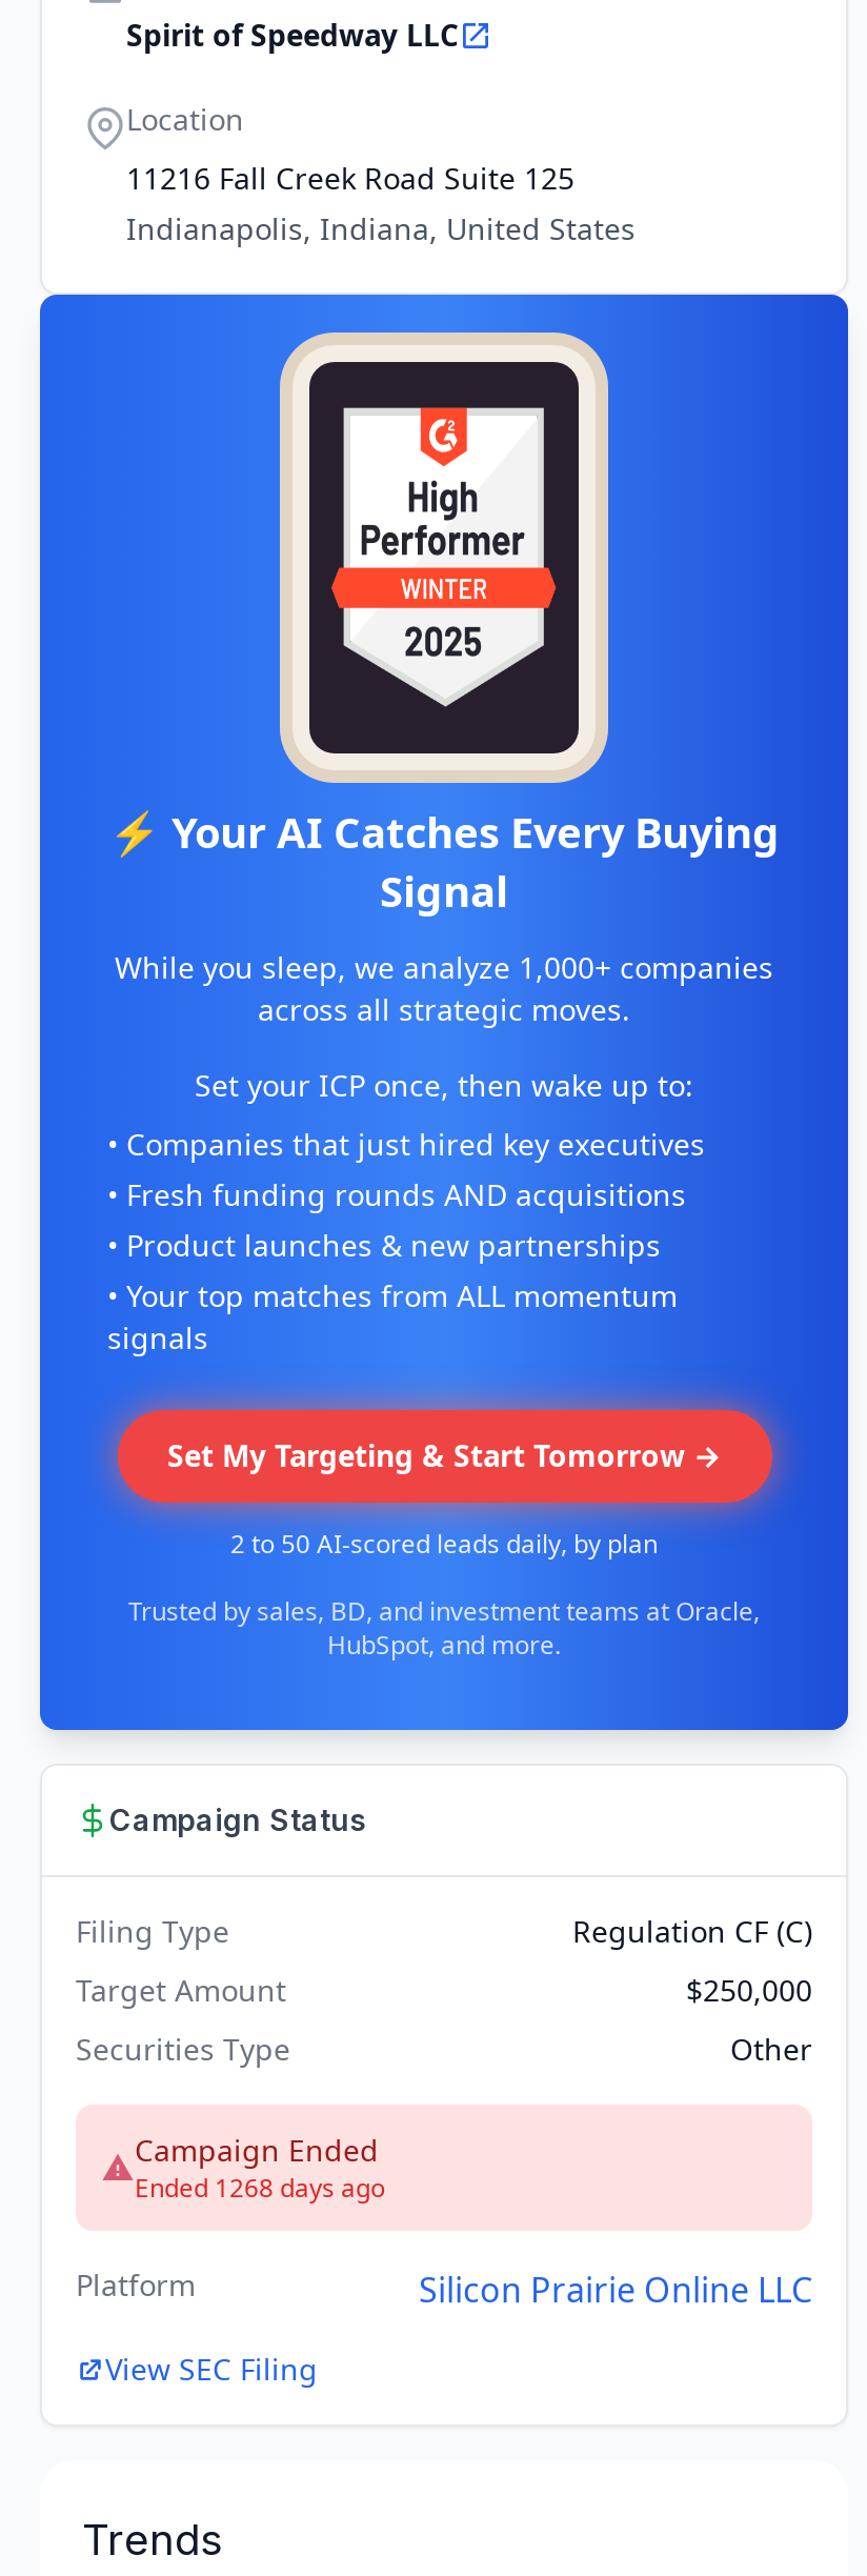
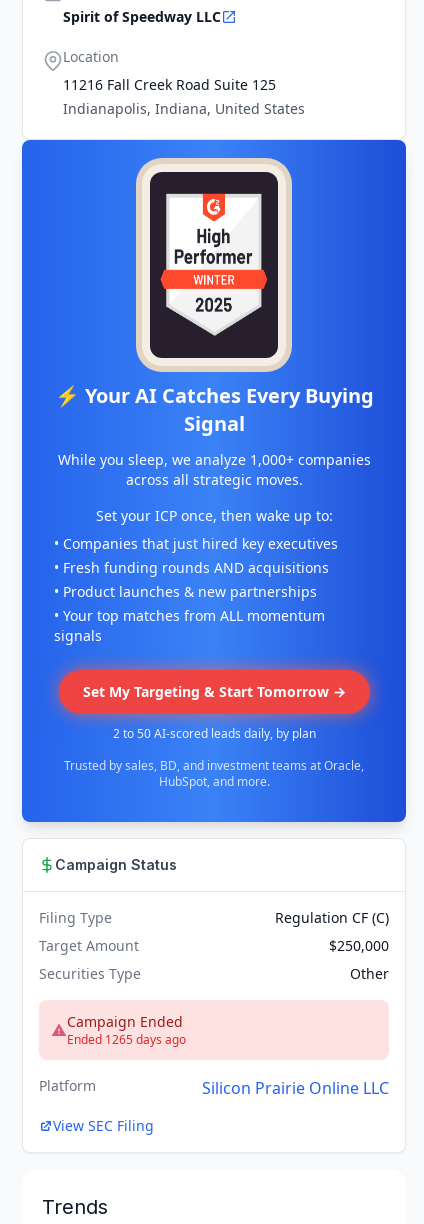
[135,2170,385,2206] Ended 1268 days ago -> [67,1031,186,1048] Ended 1265 days ago

